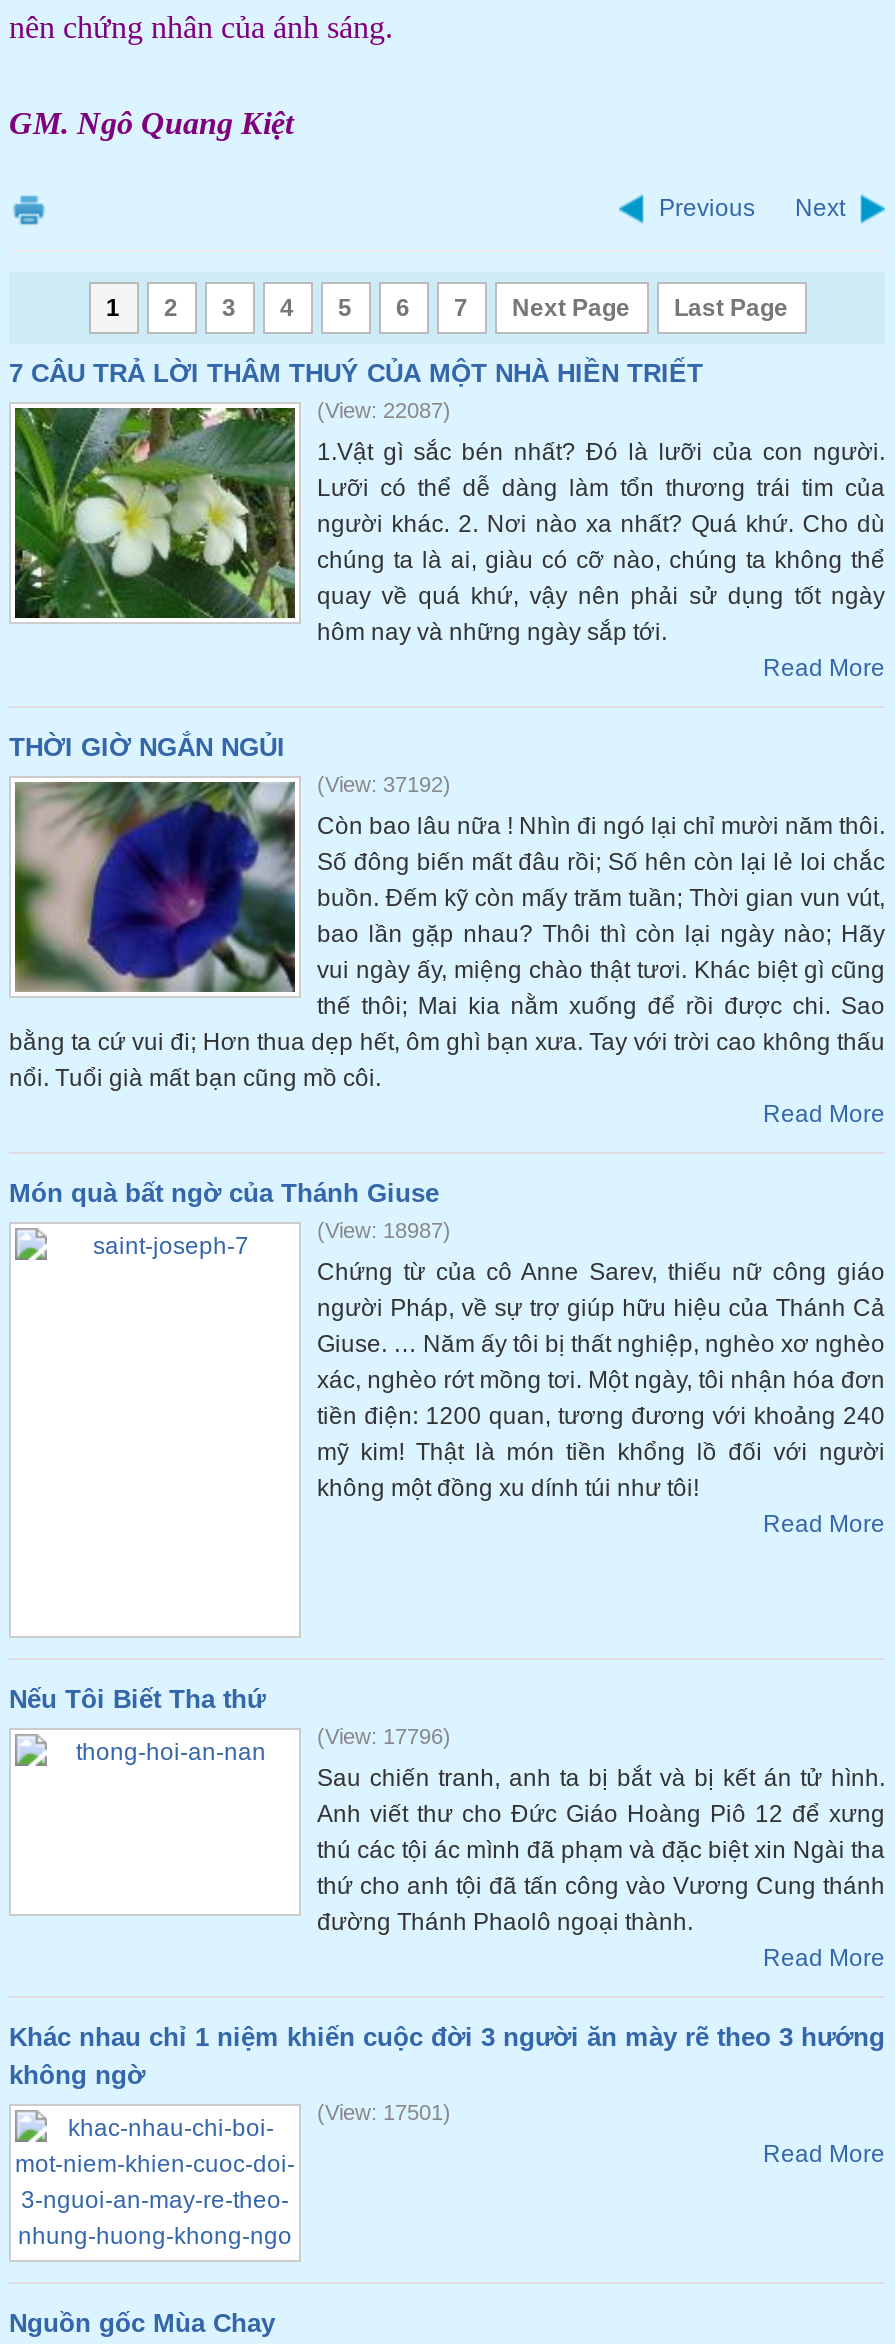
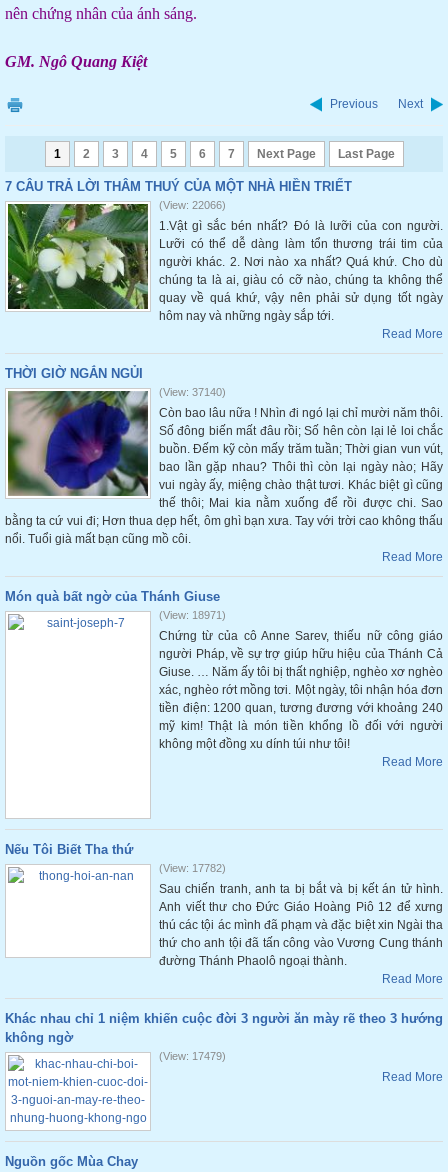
[317,398,451,422] (View: 22087) -> [159,199,226,211] (View: 22066)
[317,772,451,796] (View: 37192) -> [159,386,226,398] (View: 37140)
[317,1218,451,1242] (View: 18987) -> [159,609,226,621] (View: 18971)
[317,1724,451,1748] (View: 17796) -> [159,862,226,874] (View: 17782)
[317,2100,451,2124] (View: 17501) -> [159,1050,226,1062] (View: 17479)

